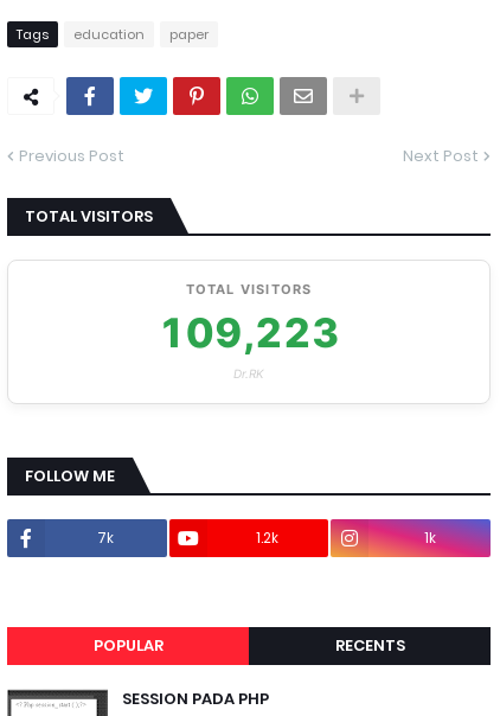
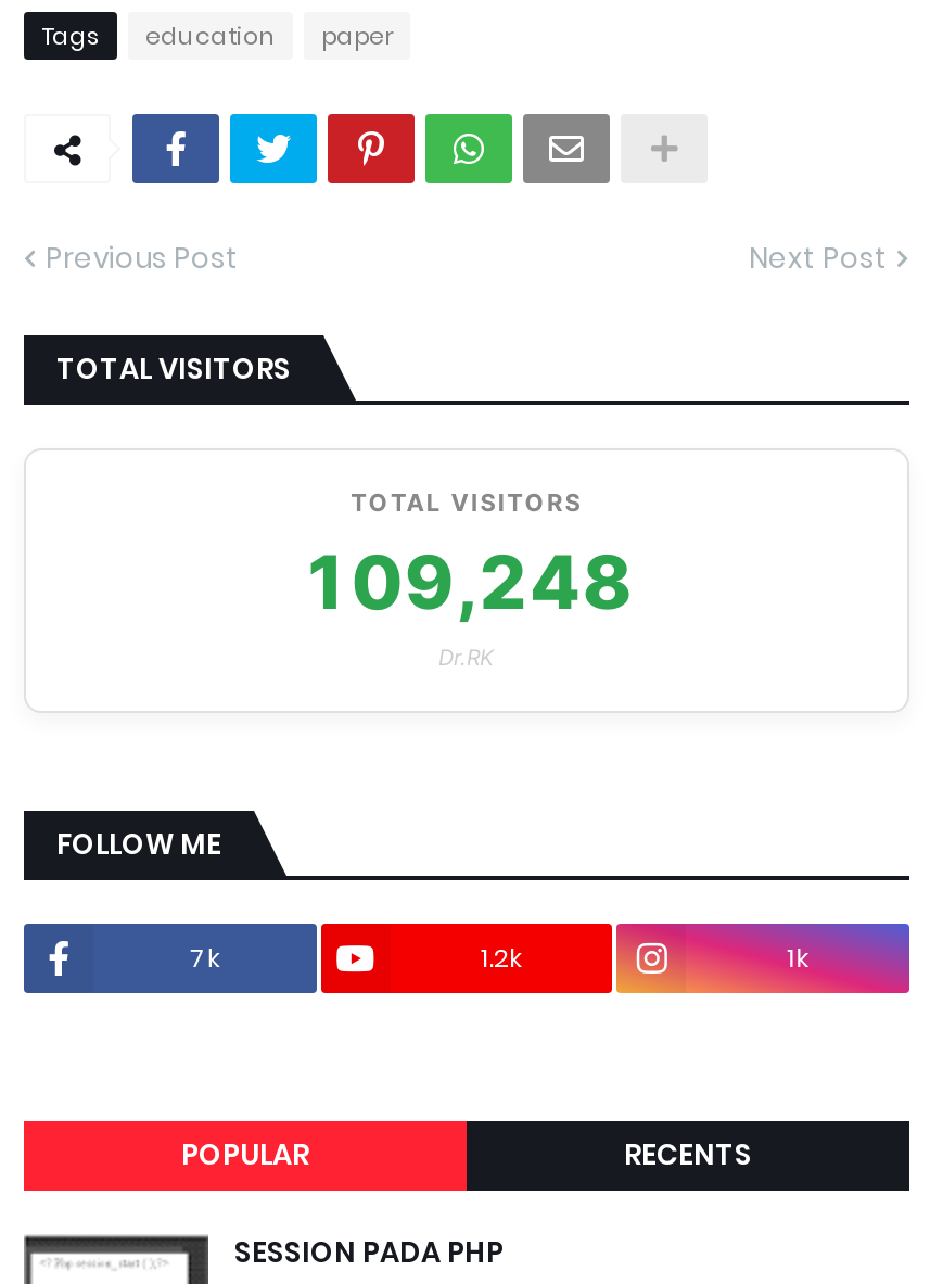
[158,308,340,357] 109,223 -> [300,537,634,626] 109,248

